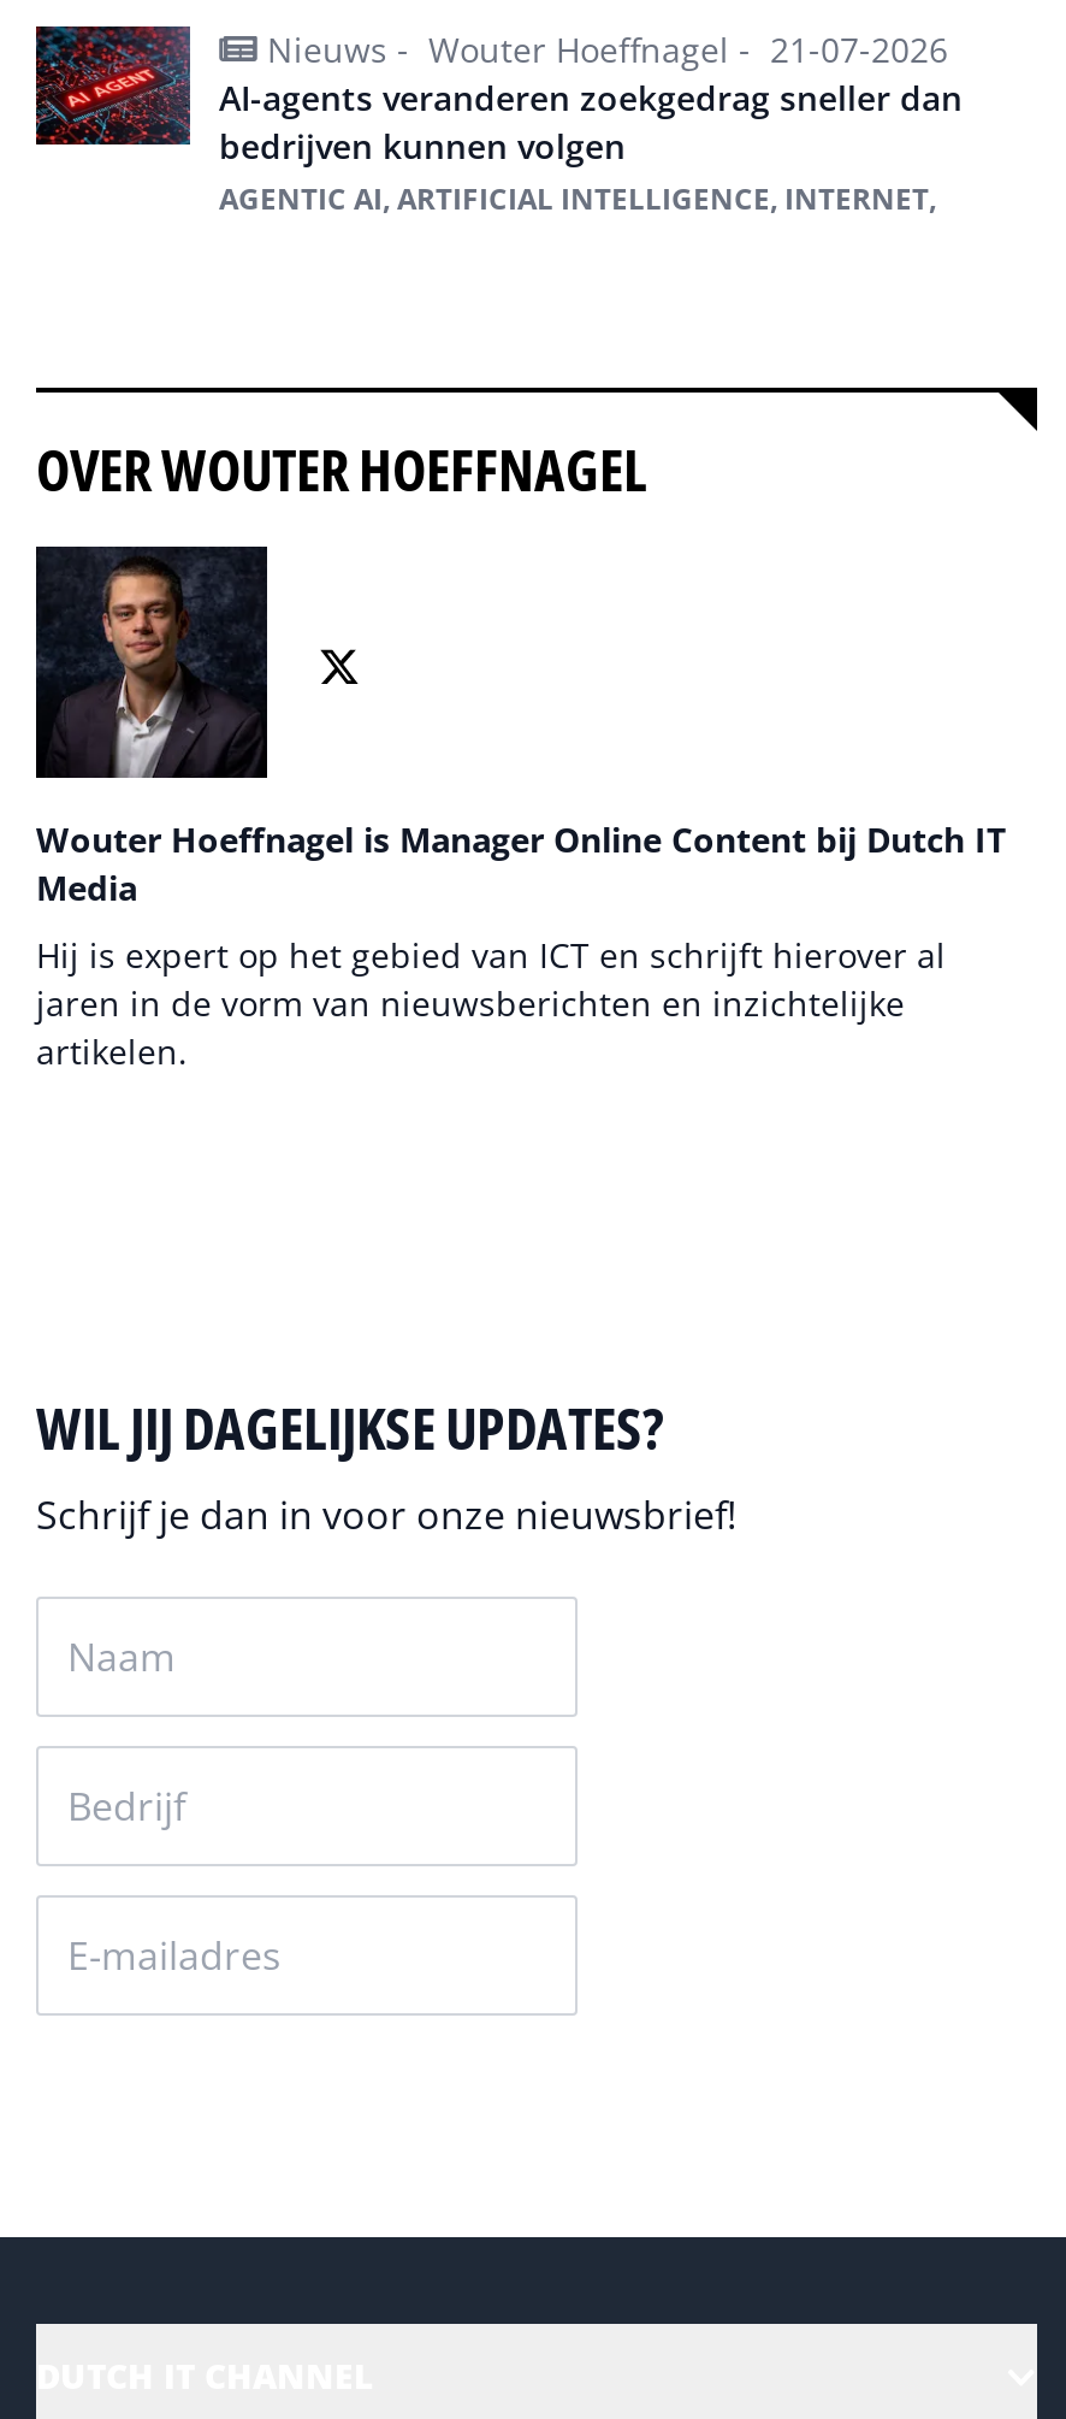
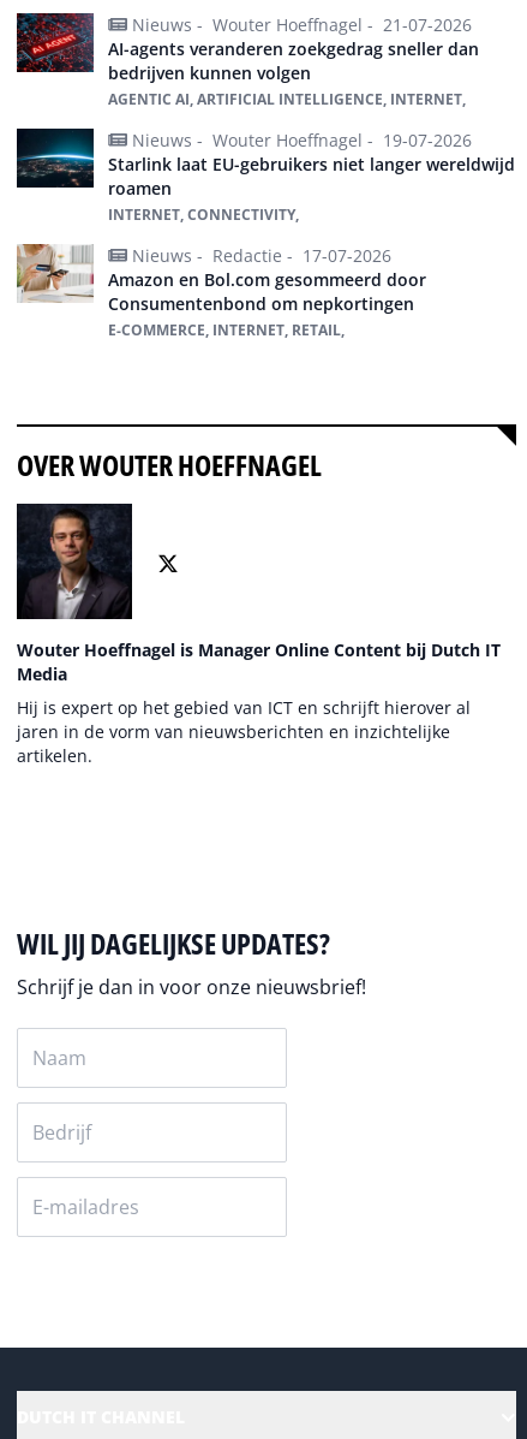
none -> [16,127,515,340] [image] | Nieuws - Wouter Hoeffnagel - 19-07-2026 | Starlink laat EU-gebruikers niet langer wereldwijd | roamen | INTERNET, CONNECTIVITY, | Nieuws - Redactie - 17-07-2026 | Amazon en Bol.com gesommeerd door | Consumentenbond om nepkortingen | E-COMMERCE, INTERNET, RETAIL,
none -> [16,243,92,303] [image]

